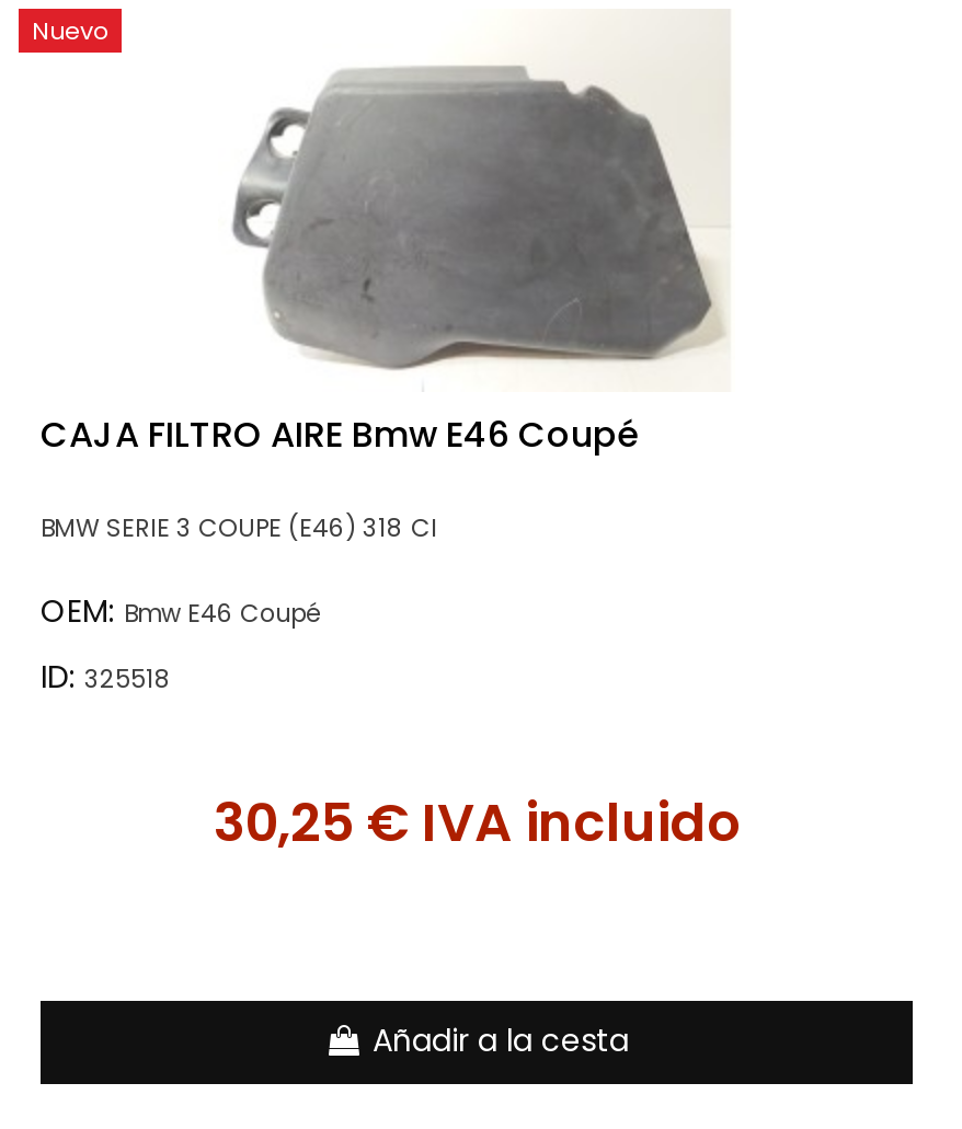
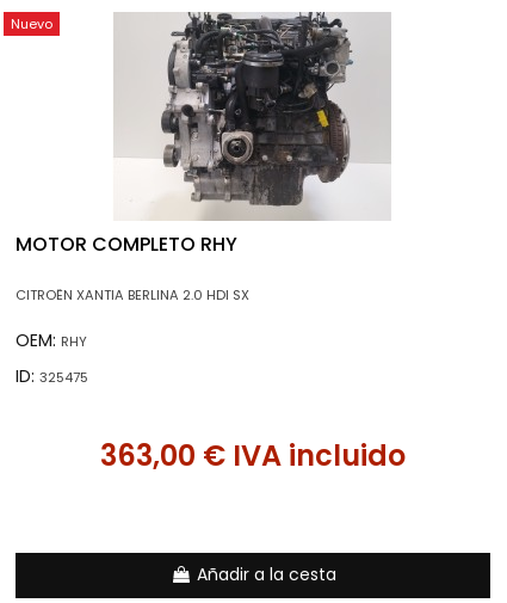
[41,9,726,459] [image] | CAJA FILTRO AIRE Bmw E46 Coupé -> [16,11,390,258] [image] | MOTOR COMPLETO RHY
[41,511,437,546] BMW SERIE 3 COUPE (E46) 318 CI -> [16,286,249,305] CITROËN XANTIA BERLINA 2.0 HDI SX
[41,588,321,632] OEM: Bmw E46 Coupé -> [16,328,87,352] OEM: RHY
[41,654,172,698] ID: 325518 -> [16,364,88,388] ID: 325475
[214,785,740,858] 30,25 € IVA incluido -> [100,435,406,475] 363,00 € IVA incluido

